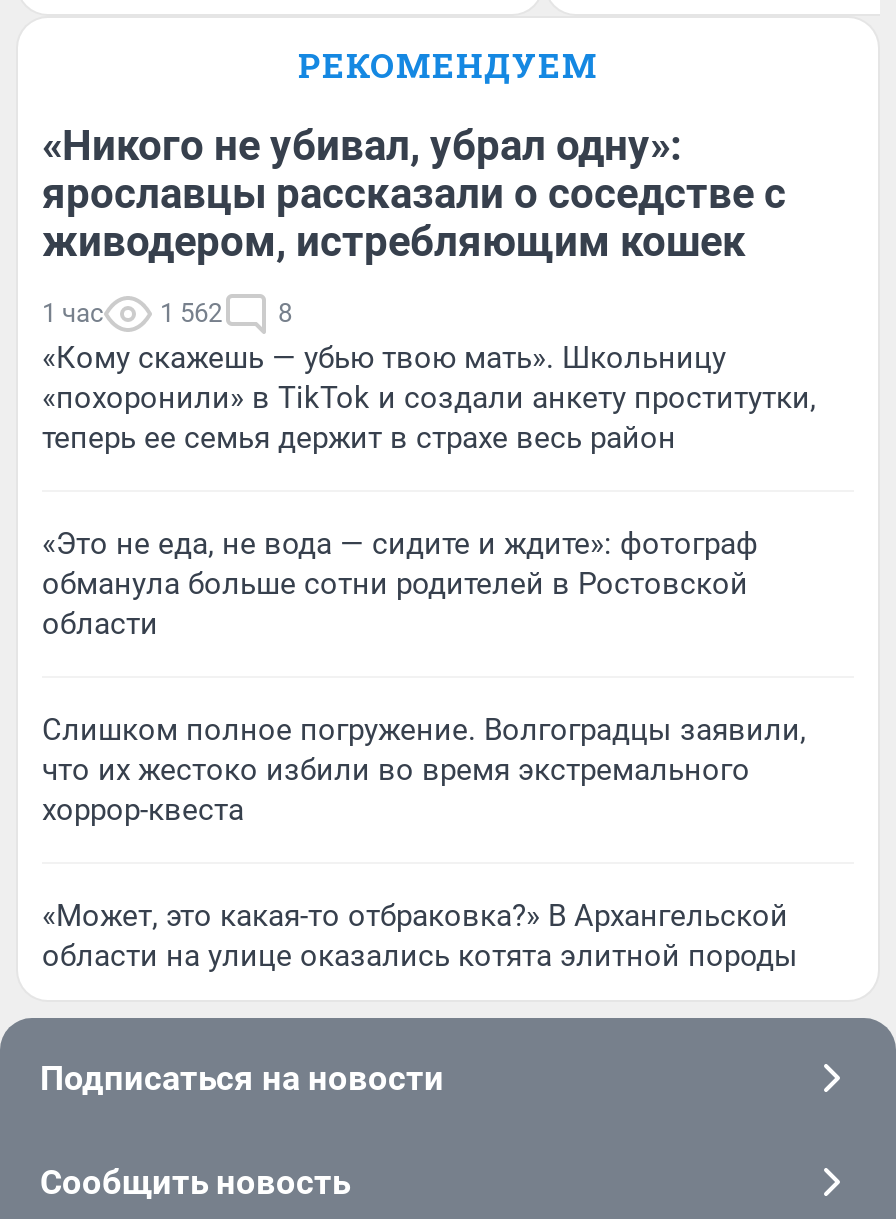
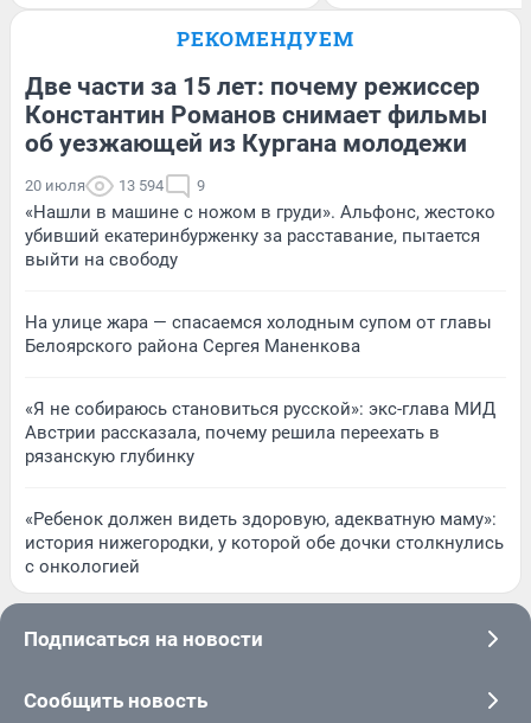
[42,122,786,266] «Никого не убивал, убрал одну»: | ярославцы рассказали о соседстве с | живодером, истребляющим кошек -> [25,72,487,158] Две части за 15 лет: почему режиссер | Константин Романов снимает фильмы | об уезжающей из Кургана молодежи
[42,298,816,456] 1 час | 1 562 | 8 | «Кому скажешь — убью твою мать». Школьницу | «похоронили» в TikTok и создали анкету проститутки, | теперь ее семья держит в страхе весь район -> [25,177,495,270] 20 июля | 13 594 | 9 | «Нашли в машине с ножом в груди». Альфонс, жестоко | убивший екатеринбурженку за расставание, пытается | выйти на свободу
[42,526,758,642] «Это не еда, не вода — сидите и ждите»: фотограф | обманула больше сотни родителей в Ростовской | области -> [25,312,492,357] На улице жара — спасаемся холодным супом от главы | Белоярского района Сергея Маненкова
[42,712,806,828] Слишком полное погружение. Волгоградцы заявили, | что их жестоко избили во время экстремального | хоррор-квеста -> [25,398,495,467] «Я не собираюсь становиться русской»: экс-глава МИД | Австрии рассказала, почему решила переехать в | рязанскую глубинку
[42,898,798,974] «Может, это какая-то отбраковка?» В Архангельской | области на улице оказались котята элитной породы -> [25,508,504,577] «Ребенок должен видеть здоровую, адекватную маму»: | история нижегородки, у которой обе дочки столкнулись | с онкологией

